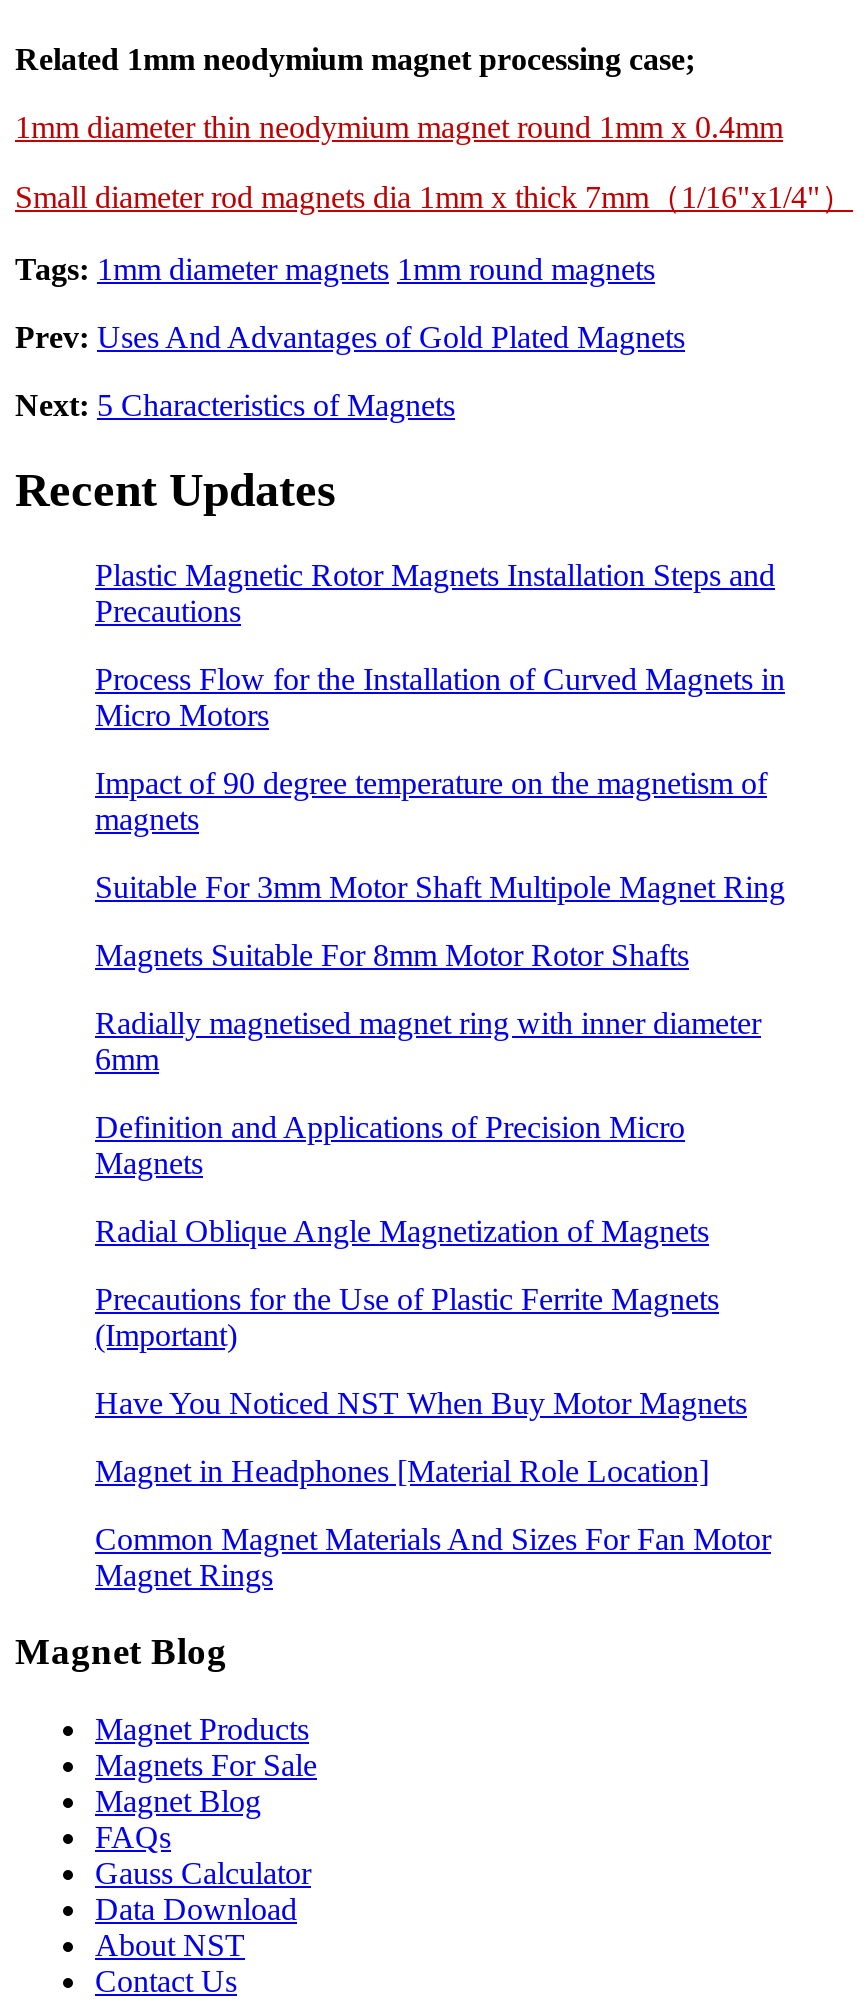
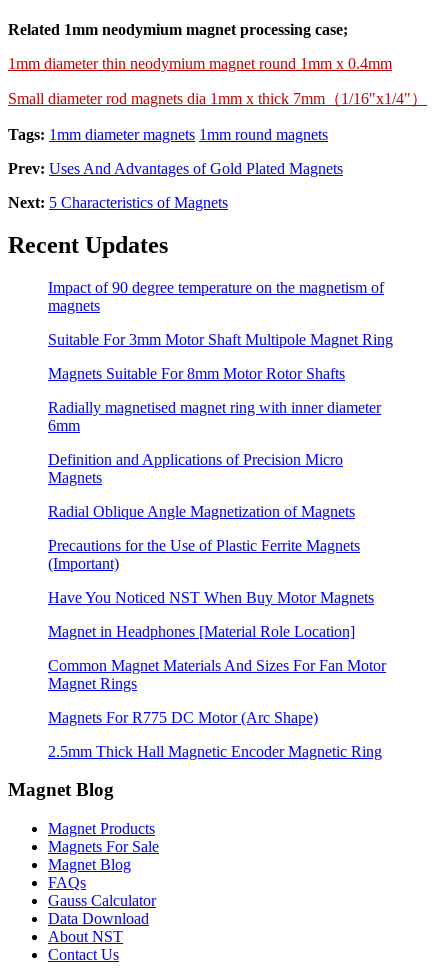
[95,557,785,731] Plastic Magnetic Rotor Magnets Installation Steps and | Precautions | Process Flow for the Installation of Curved Magnets in | Micro Motors -> none
moved [95,765,785,1591] -> [48,279,393,692]: Impact of 90 degree temperature on the magnetism of | magnets | Suitable For 3mm Motor Shaft Multipole Magnet Ring | ... | Common Magnet Materials And Sizes For Fan Motor | Magnet Rings
none -> [48,709,382,760] Magnets For R775 DC Motor (Arc Shape) | 2.5mm Thick Hall Magnetic Encoder Magnetic Ring

